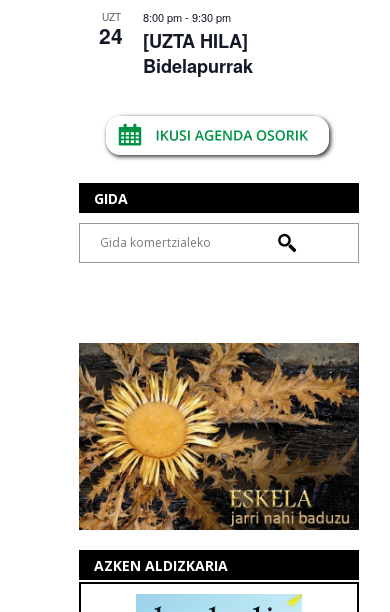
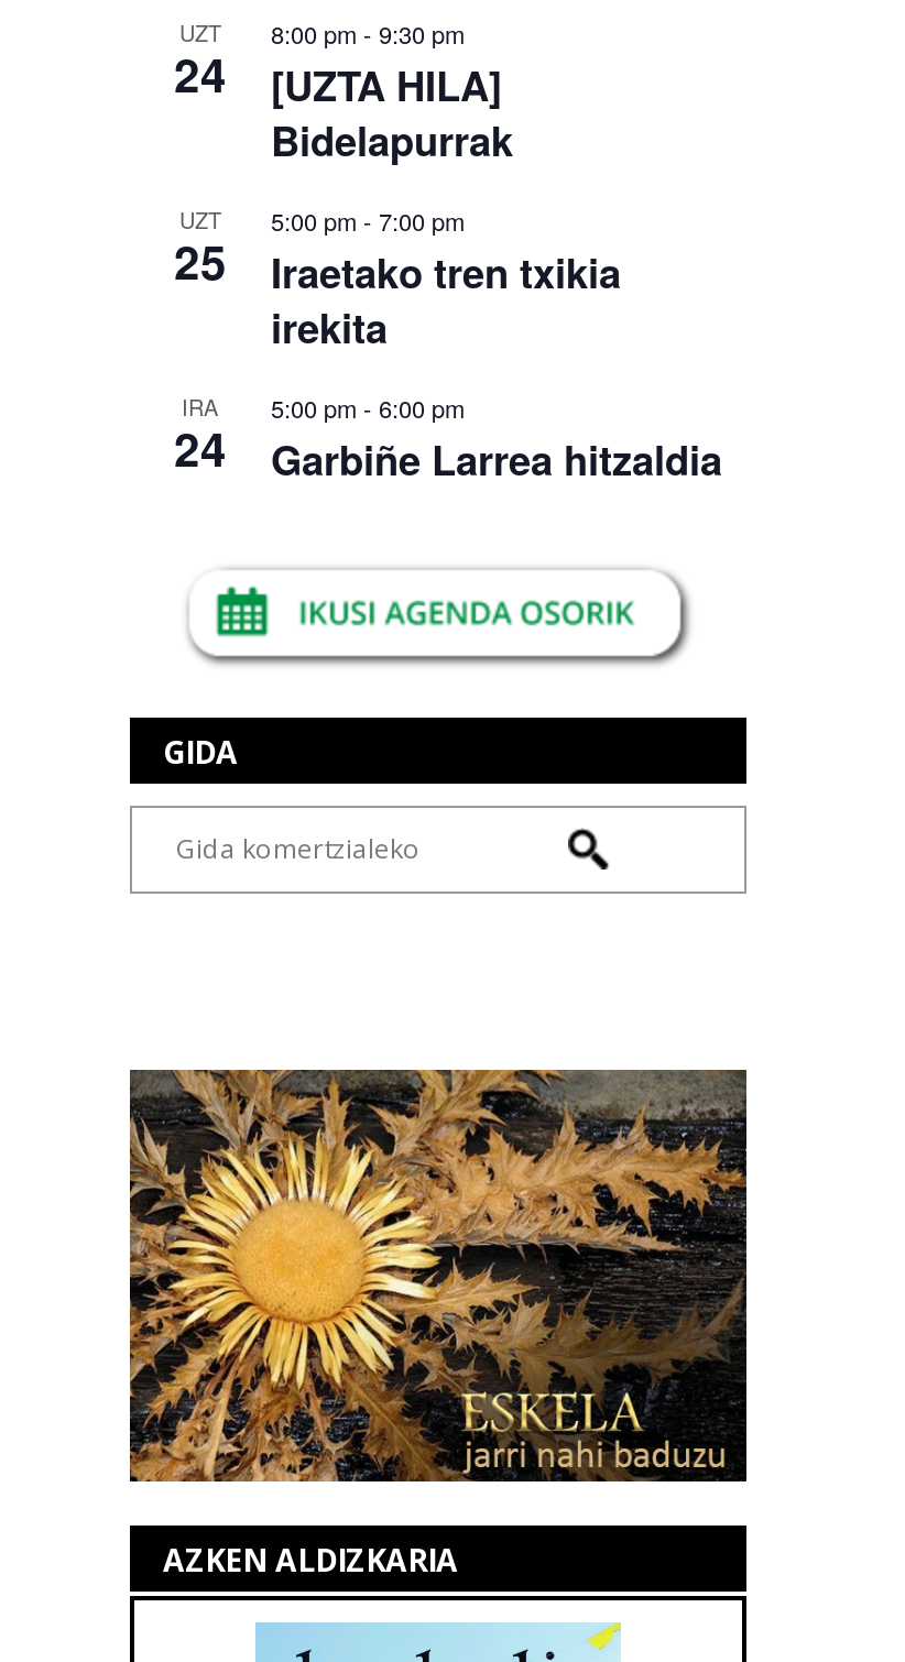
none -> [174,205,227,293] UZT | 25
none -> [174,202,621,480] 5:00 pm - 7:00 pm | Iraetako tren txikia | irekita | IRA | 24
none -> [271,389,722,488] 5:00 pm - 6:00 pm | Garbiñe Larrea hitzaldia

